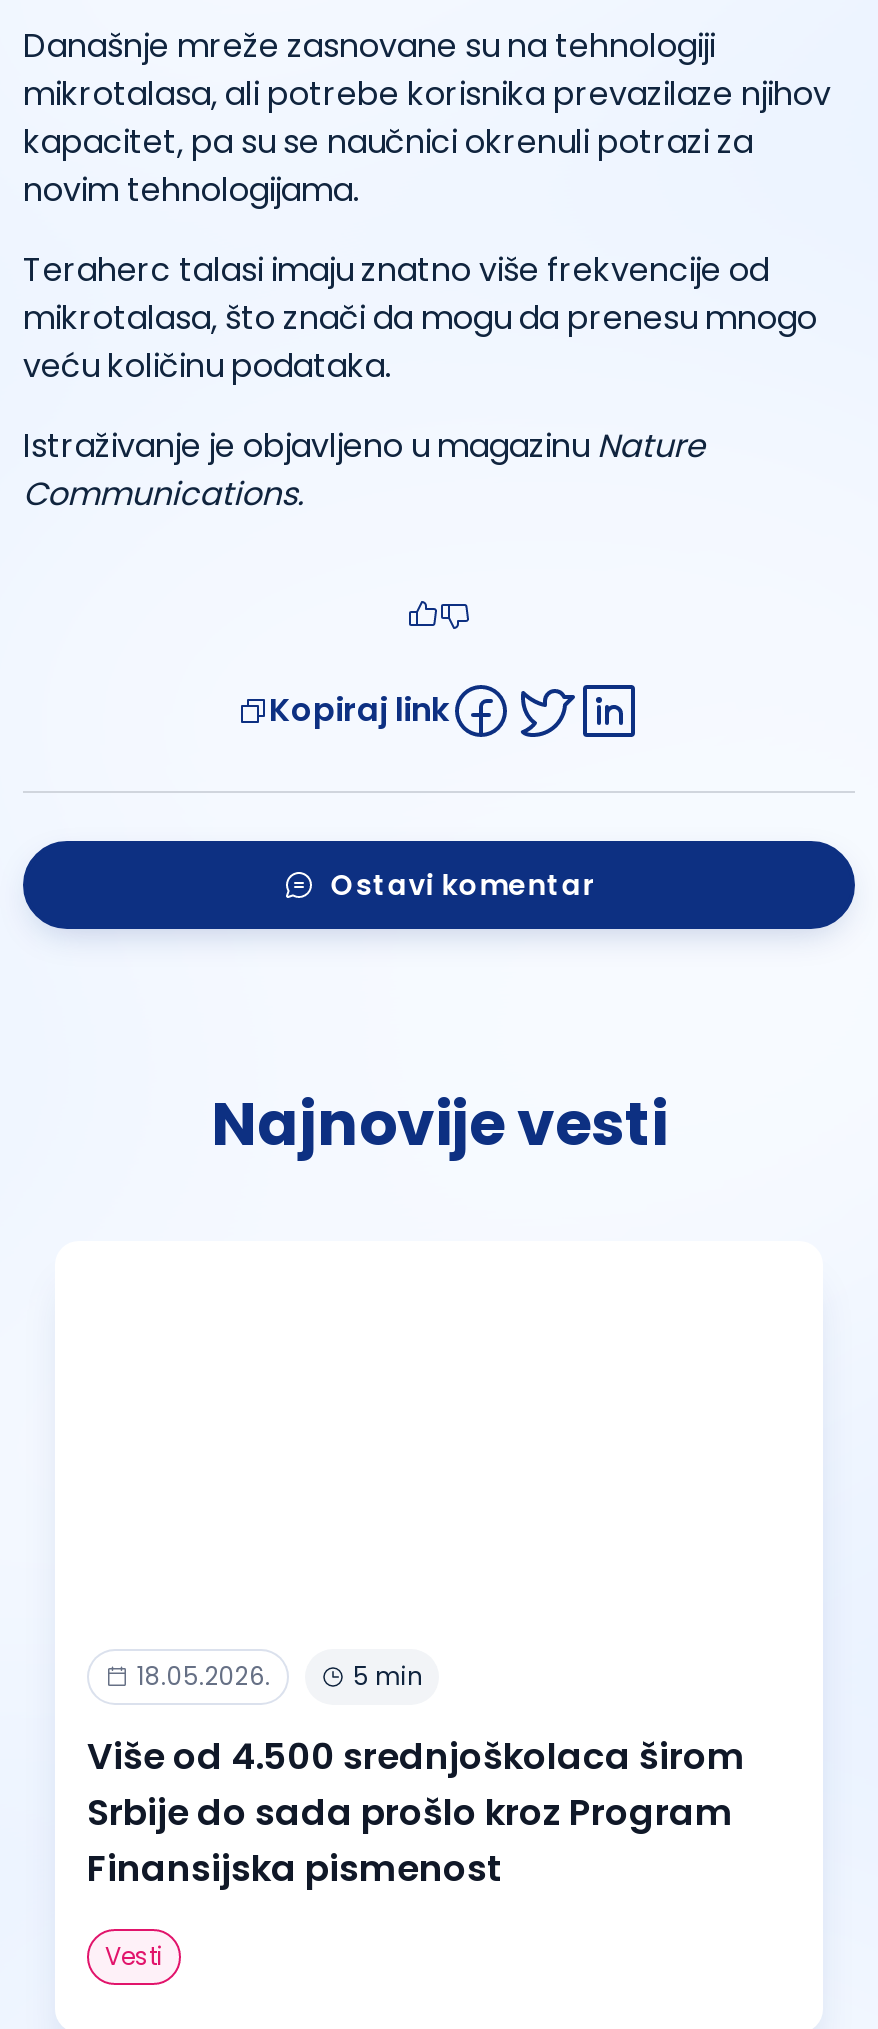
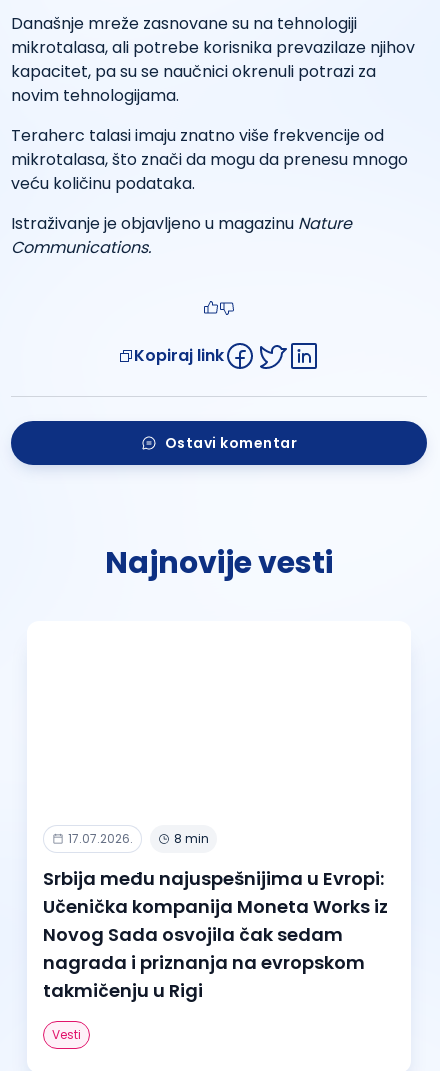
[137,1658,423,1692] 18.05.2026. | 5 min -> [68,830,209,847] 17.07.2026. | 8 min
[87,1730,745,1892] Više od 4.500 srednjoškolaca širom | Srbije do sada prošlo kroz Program | Finansijska pismenost -> [43,866,388,1003] Srbija među najuspešnijima u Evropi: | Učenička kompanija Moneta Works iz | Novog Sada osvojila čak sedam | nagrada i priznanja na evropskom | takmičenju u Rigi

